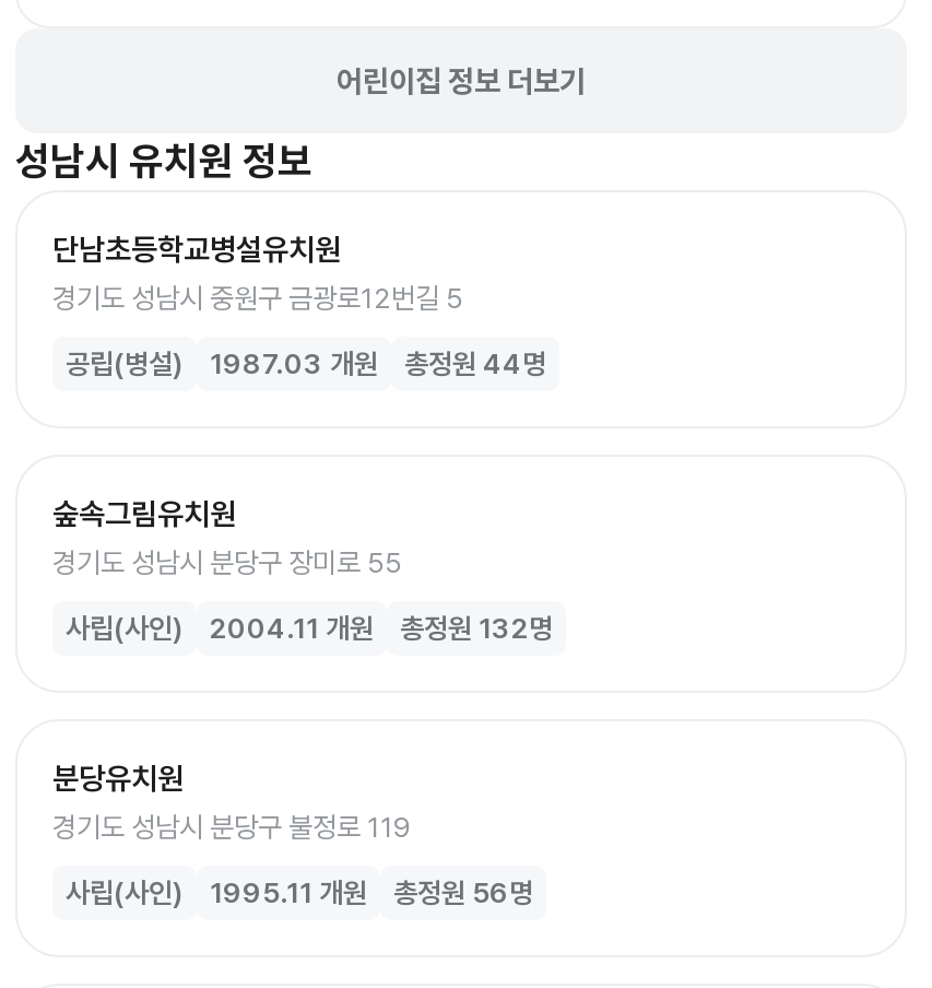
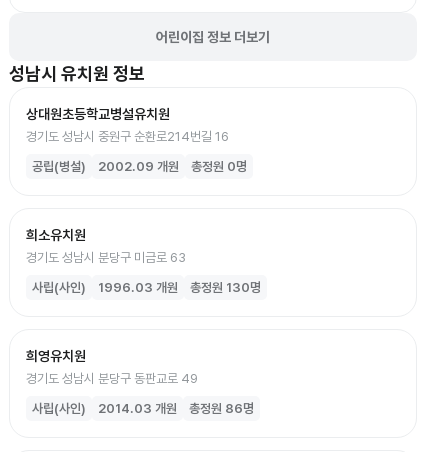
[52,232,463,315] 단남초등학교병설유치원 | 경기도 성남시 중원구 금광로12번길 5 -> [26,106,229,144] 상대원초등학교병설유치원 | 경기도 성남시 중원구 순환로214번길 16
[210,348,546,381] 1987.03 개원 | 총정원 44명 -> [98,159,247,174] 2002.09 개원 | 총정원 0명
[52,496,402,579] 숲속그림유치원 | 경기도 성남시 분당구 장미로 55 -> [26,227,186,265] 희소유치원 | 경기도 성남시 분당구 미금로 63
[210,612,553,645] 2004.11 개원 | 총정원 132명 -> [98,280,261,295] 1996.03 개원 | 총정원 130명
[52,761,411,844] 분당유치원 | 경기도 성남시 분당구 불정로 119 -> [26,348,198,386] 희영유치원 | 경기도 성남시 분당구 동판교로 49
[210,877,533,910] 1995.11 개원 | 총정원 56명 -> [98,401,254,416] 2014.03 개원 | 총정원 86명

